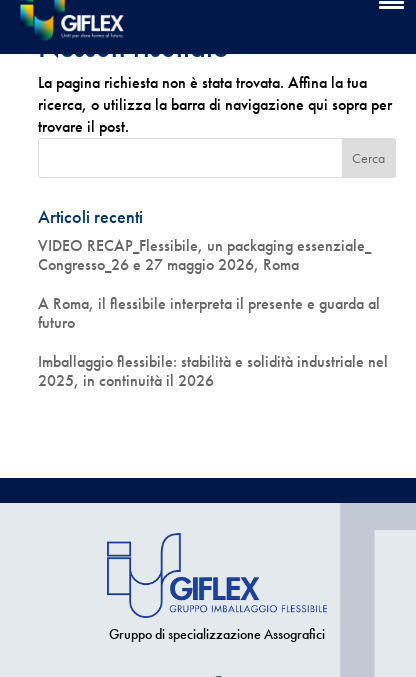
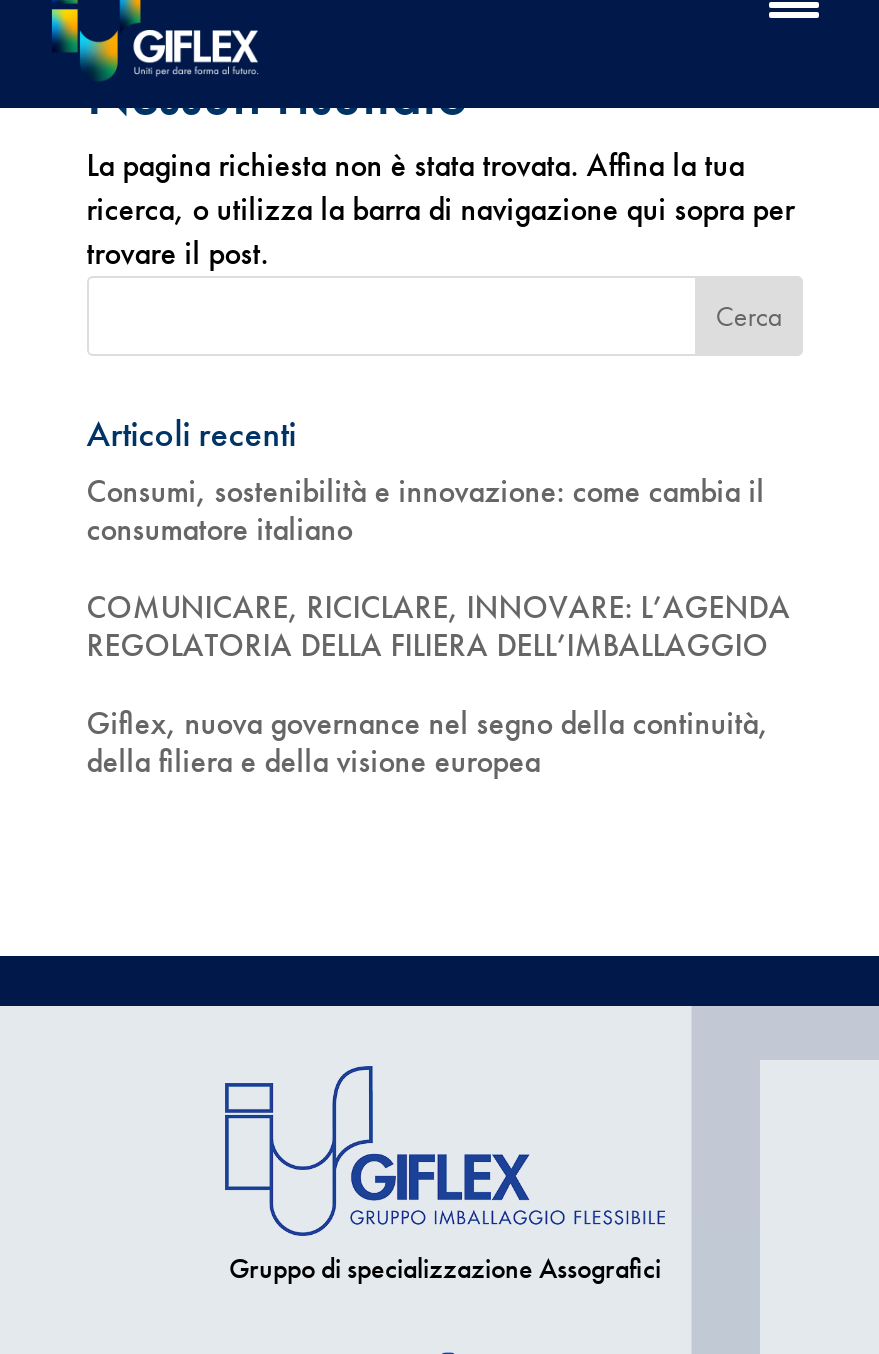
[38,235,371,275] VIDEO RECAP_Flessibile, un packaging essenziale_ | Congresso_26 e 27 maggio 2026, Roma -> [87,470,765,550] Consumi, sostenibilità e innovazione: come cambia il | consumatore italiano
[38,293,380,333] A Roma, il flessibile interpreta il presente e guarda al | futuro -> [87,586,791,666] COMUNICARE, RICICLARE, INNOVARE: L’AGENDA | REGOLATORIA DELLA FILIERA DELL’IMBALLAGGIO
[38,351,388,391] Imballaggio flessibile: stabilità e solidità industriale nel | 2025, in continuità il 2026 -> [87,702,769,782] Giflex, nuova governance nel segno della continuità, | della filiera e della visione europea

